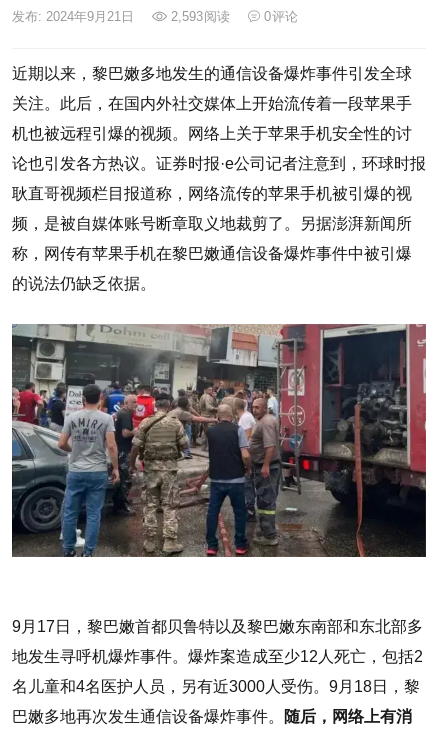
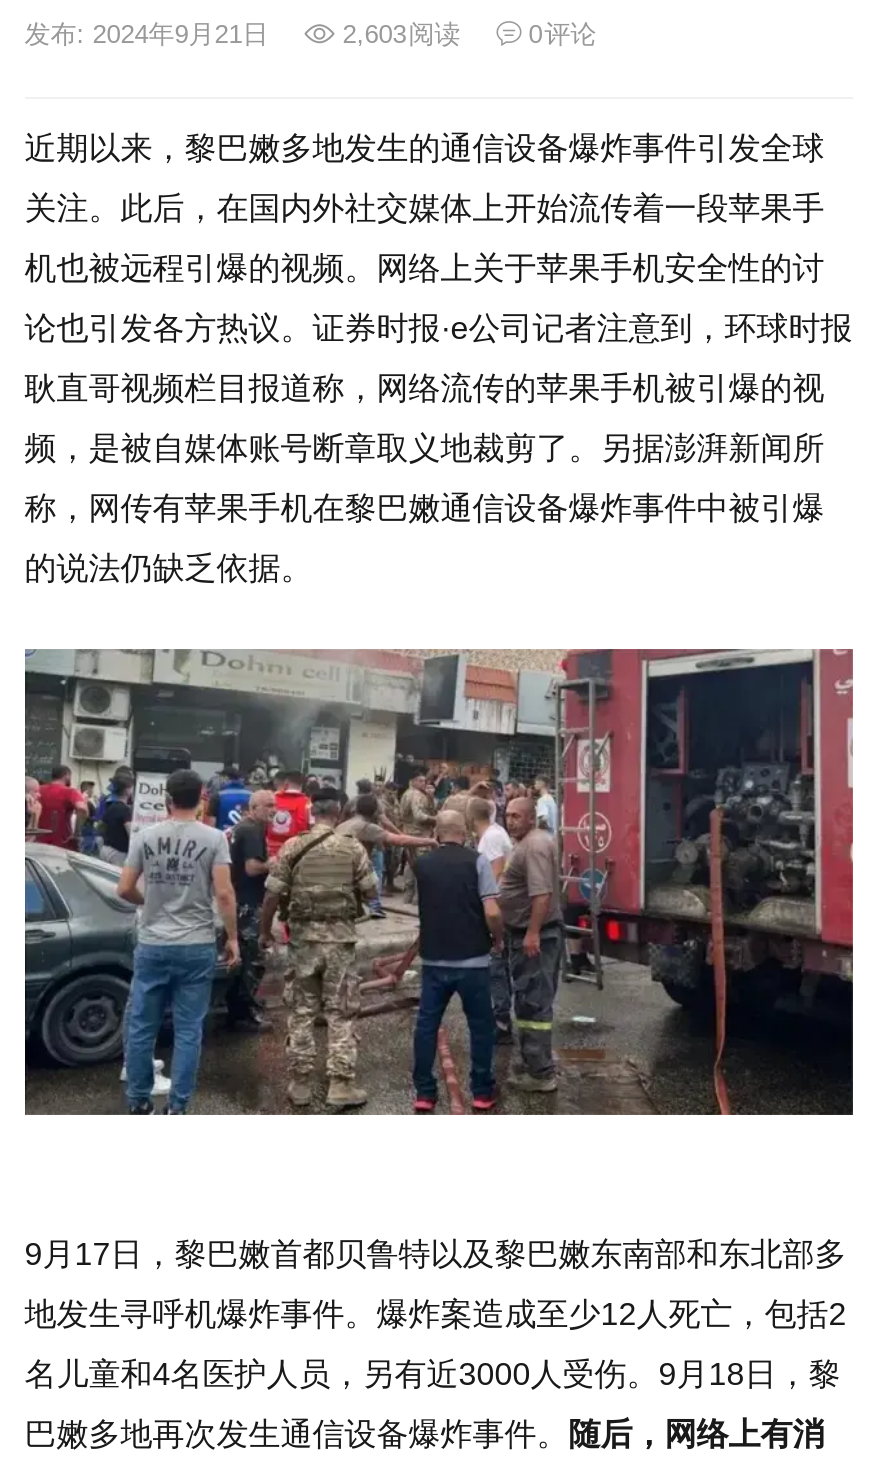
[12,9,298,24] 发布: 2024年9月21日 2,593阅读 0评论 -> [24,19,596,49] 发布: 2024年9月21日 2,603阅读 0评论

